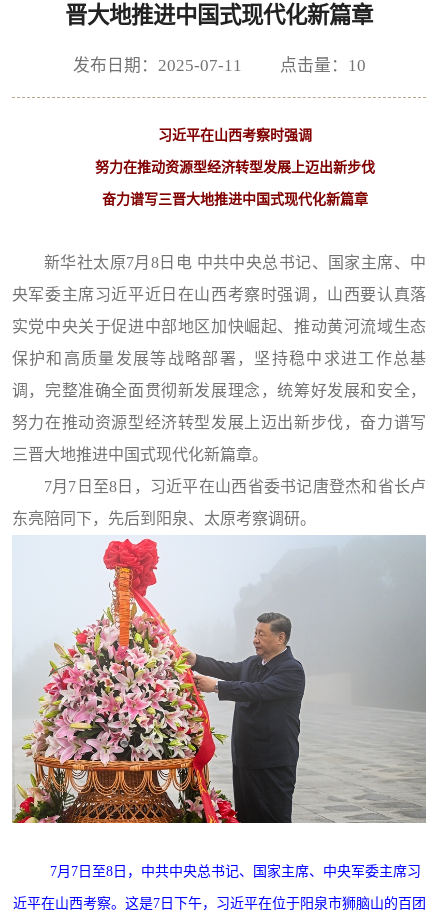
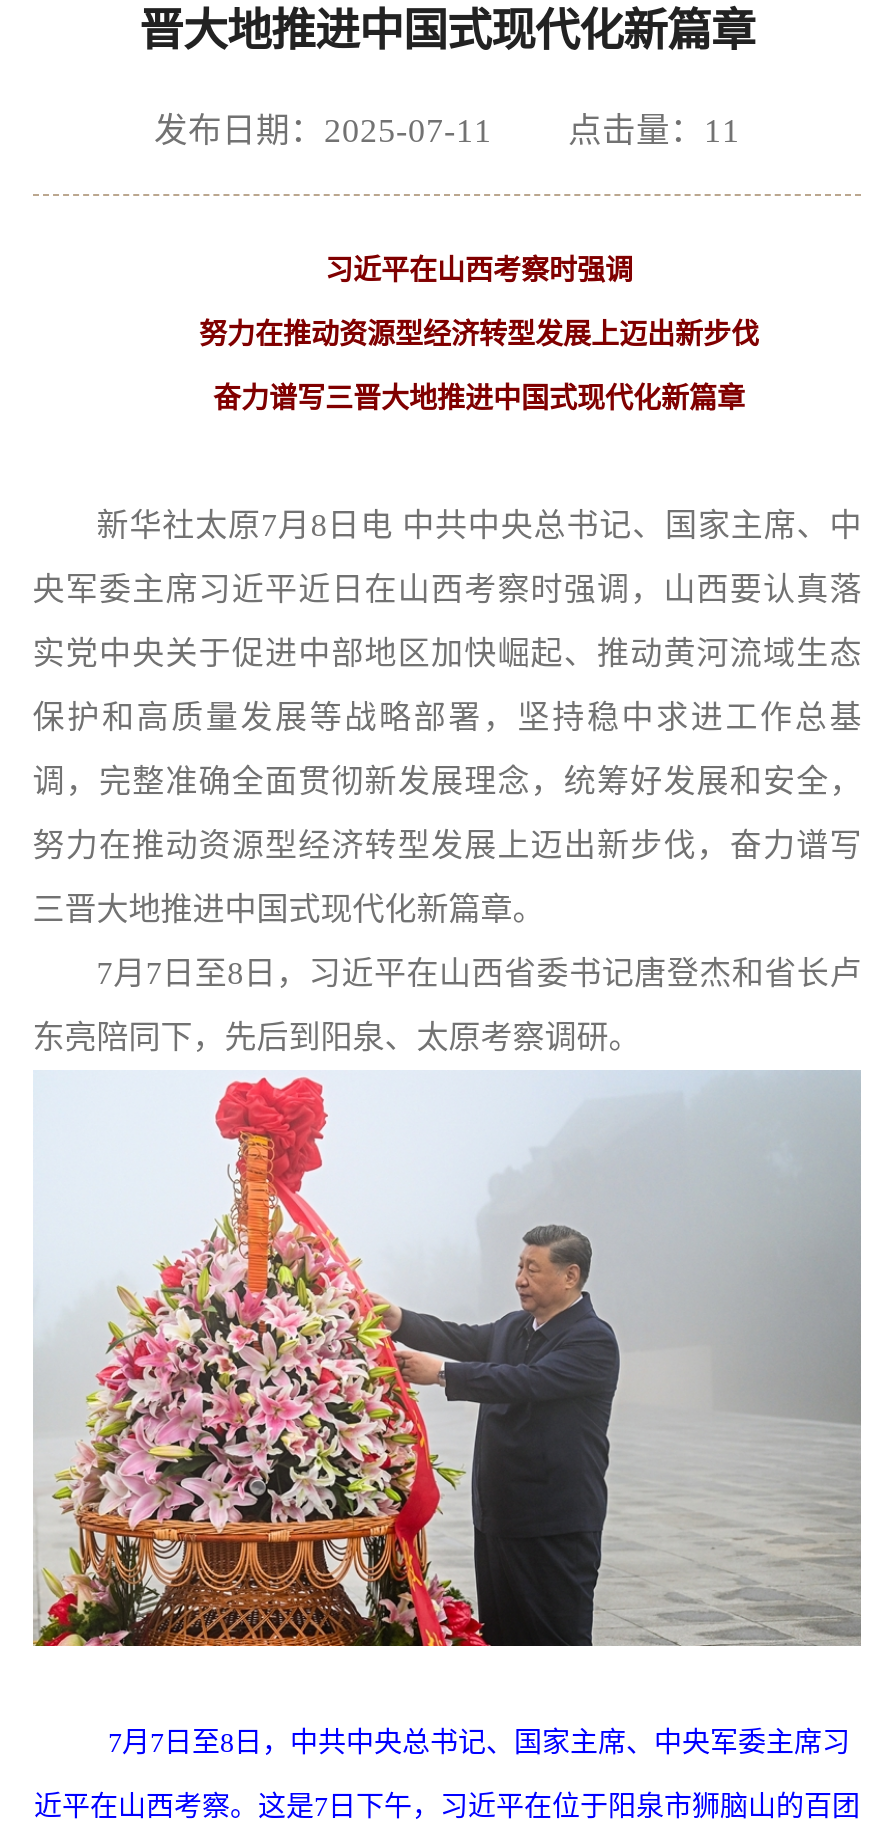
[72,56,365,75] 发布日期：2025-07-11 点击量：10 -> [154,112,740,150] 发布日期：2025-07-11 点击量：11

